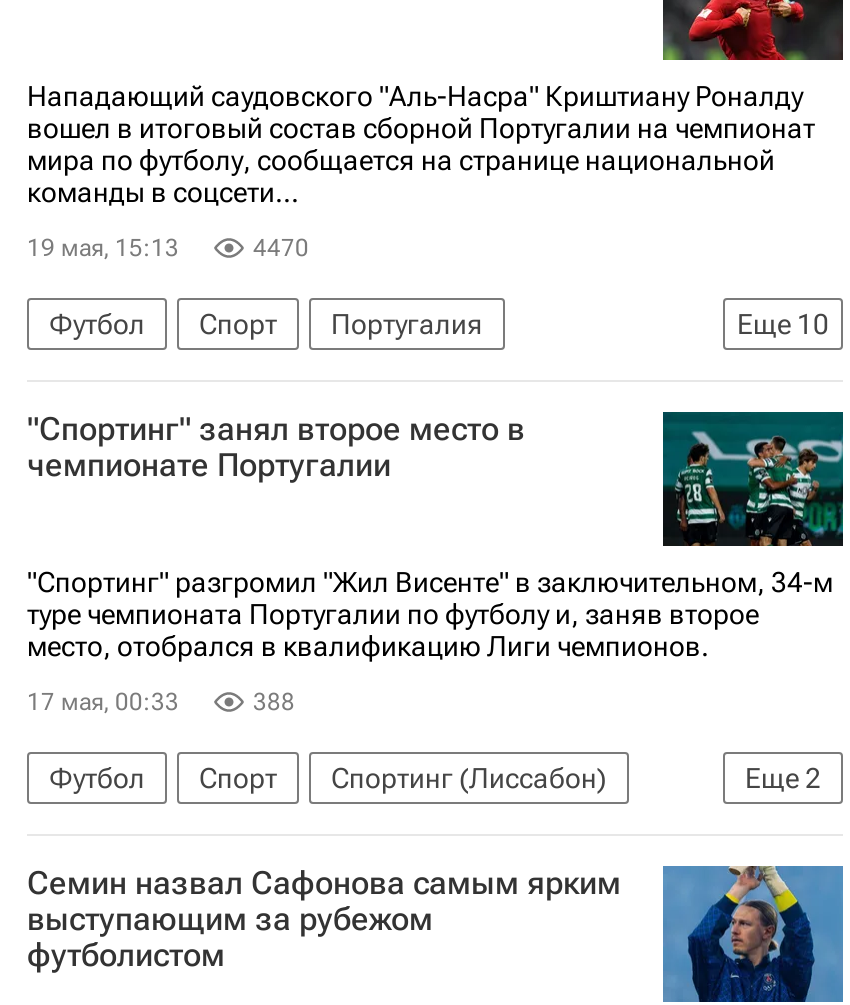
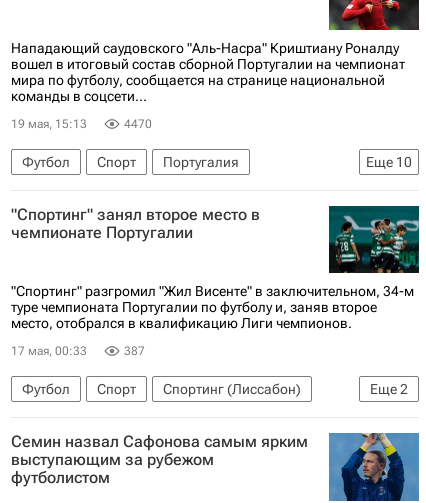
[253,688,295,716] 388 -> [124,344,145,358] 387

